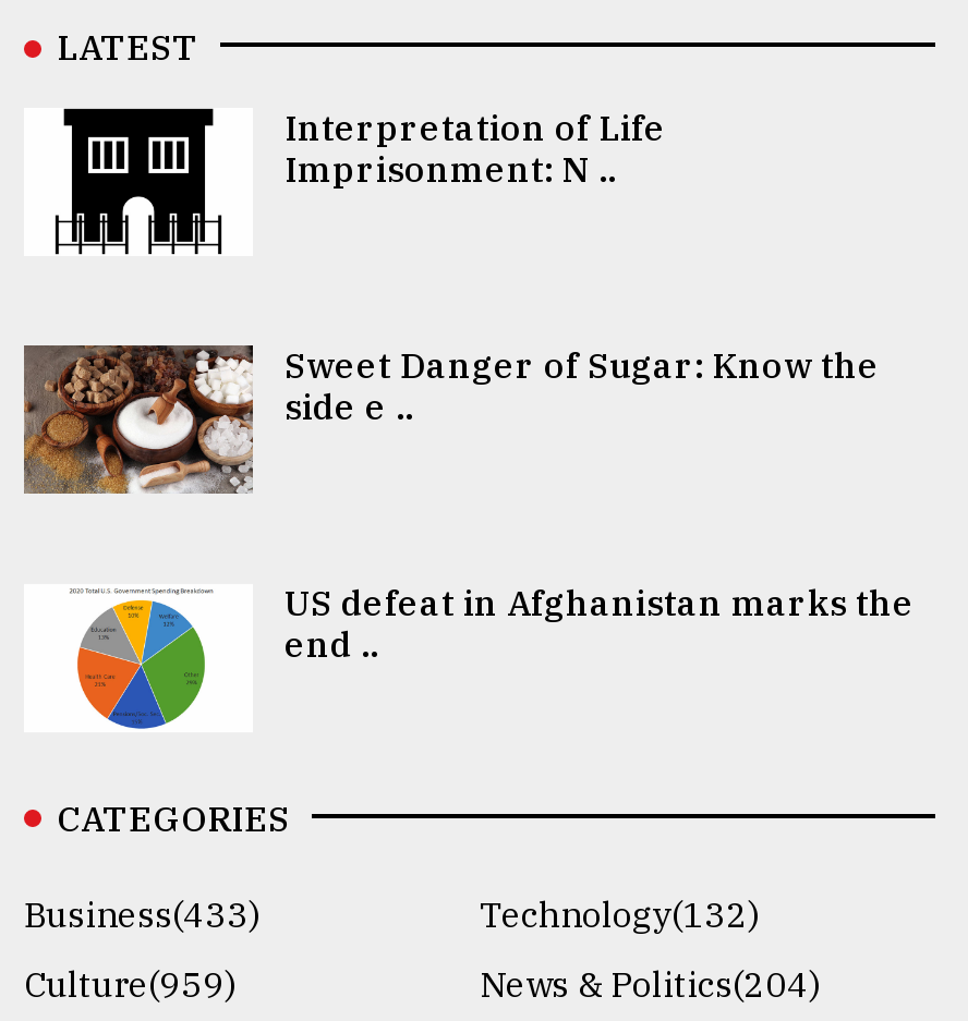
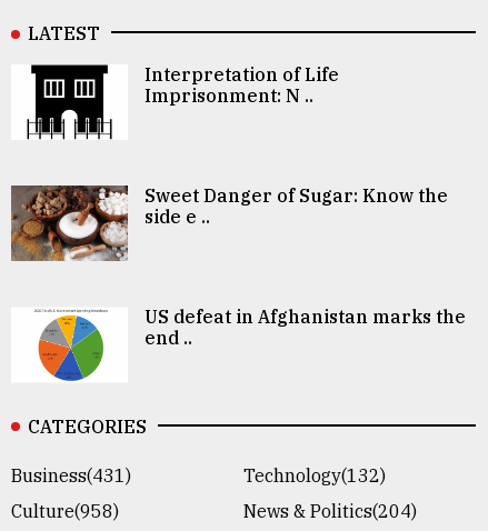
[24,891,259,935] Business(433) -> [11,464,131,486] Business(431)
[24,961,235,1005] Culture(959) -> [11,499,119,522] Culture(958)

